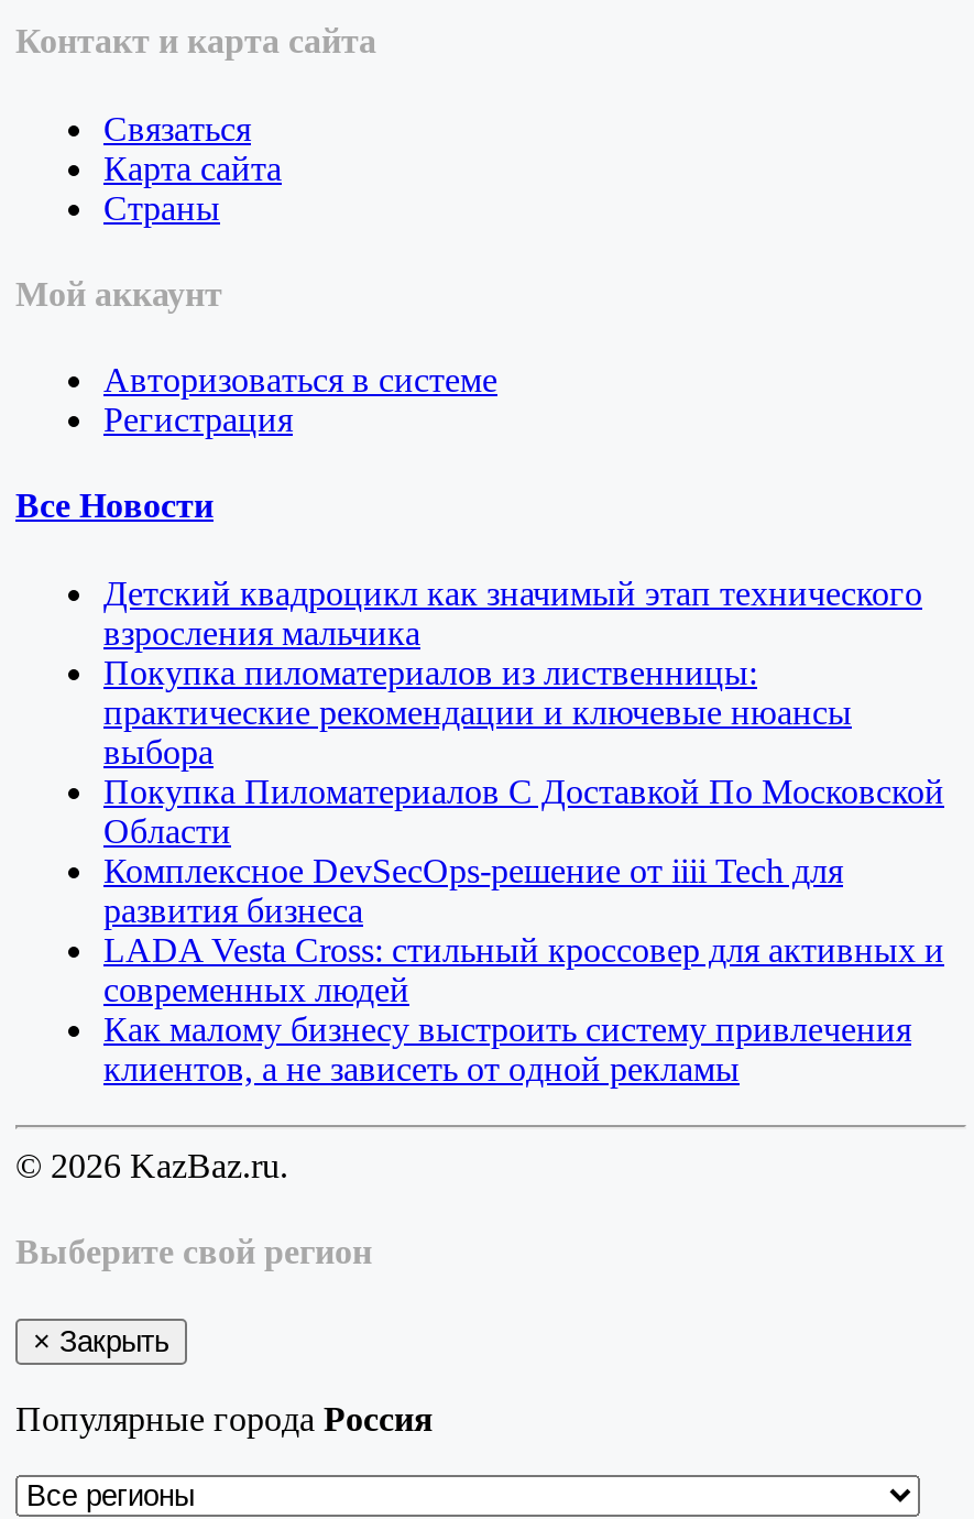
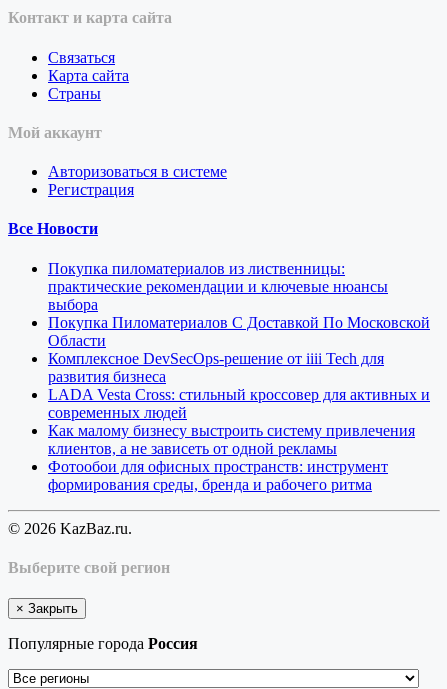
[103,574,922,651] Детский квадроцикл как значимый этап технического | взросления мальчика -> none
moved [103,653,944,1087] -> [48,260,430,457]: Покупка пиломатериалов из лиственницы: | практические рекомендации и ключевые нюансы | выбора | ... | Как малому бизнесу выстроить систему привлечения | клиентов, а не зависеть от одной рекламы
none -> [48,458,388,493] Фотообои для офисных пространств: инструмент | формирования среды, бренда и рабочего ритма

